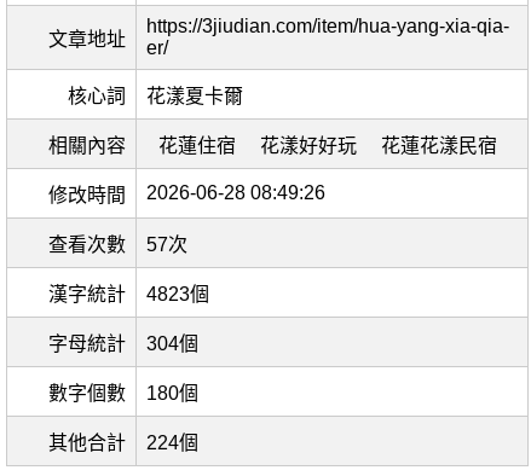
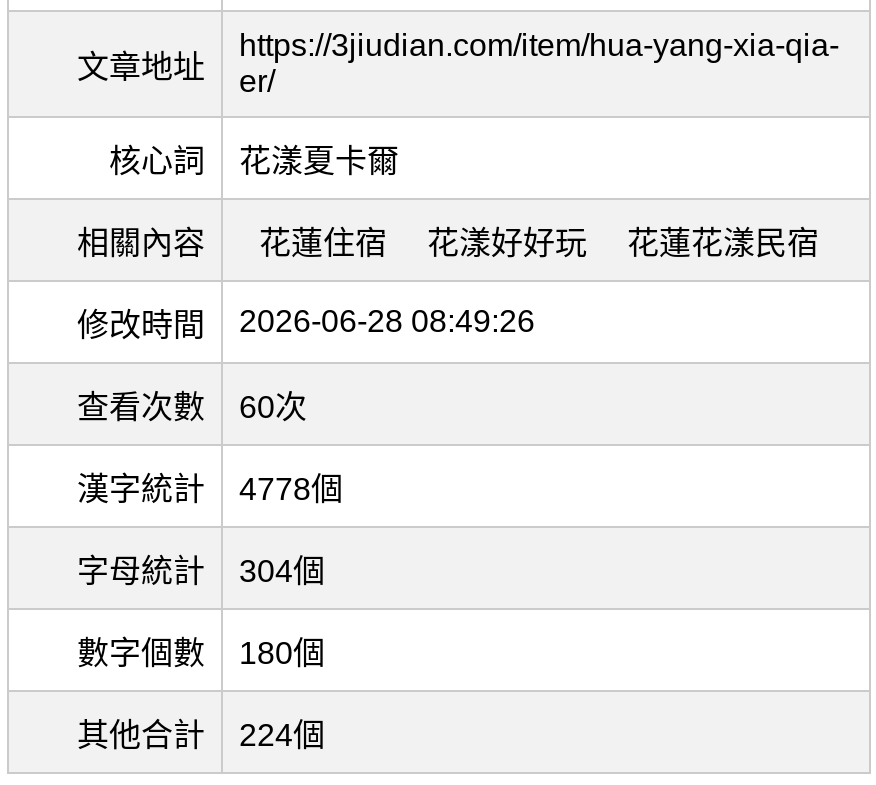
[48,234,187,254] 查看次數 57次 -> [77,389,307,423] 查看次數 60次
[48,283,209,304] 漢字統計 4823個 -> [77,471,343,505] 漢字統計 4778個

